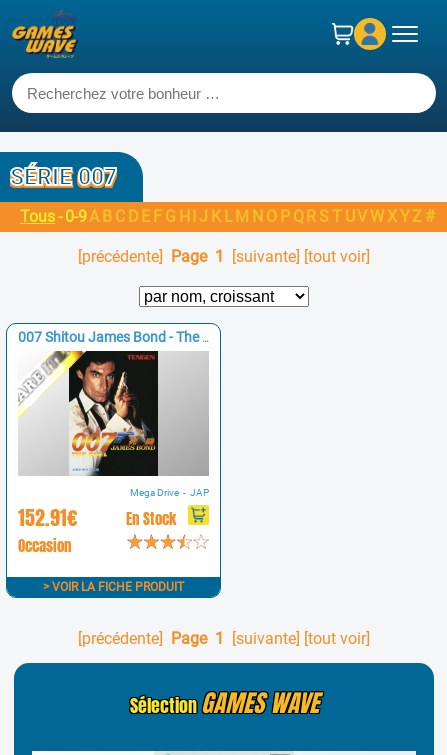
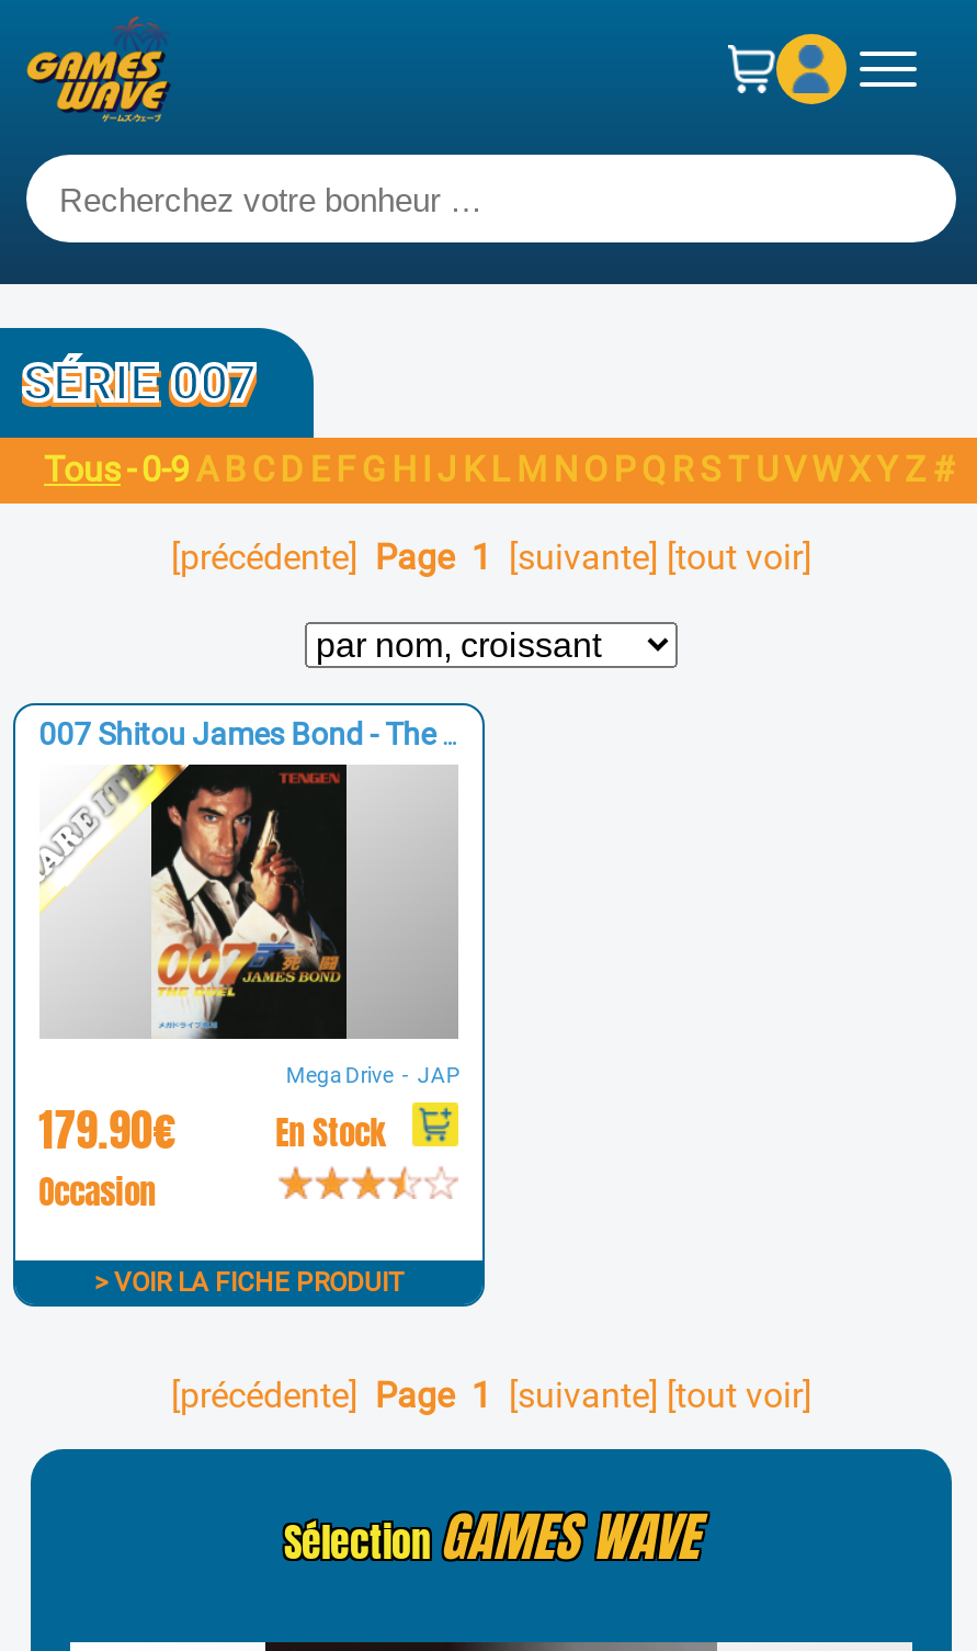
[18,502,78,533] 152.91€ -> [39,1096,177,1164] 179.90€

